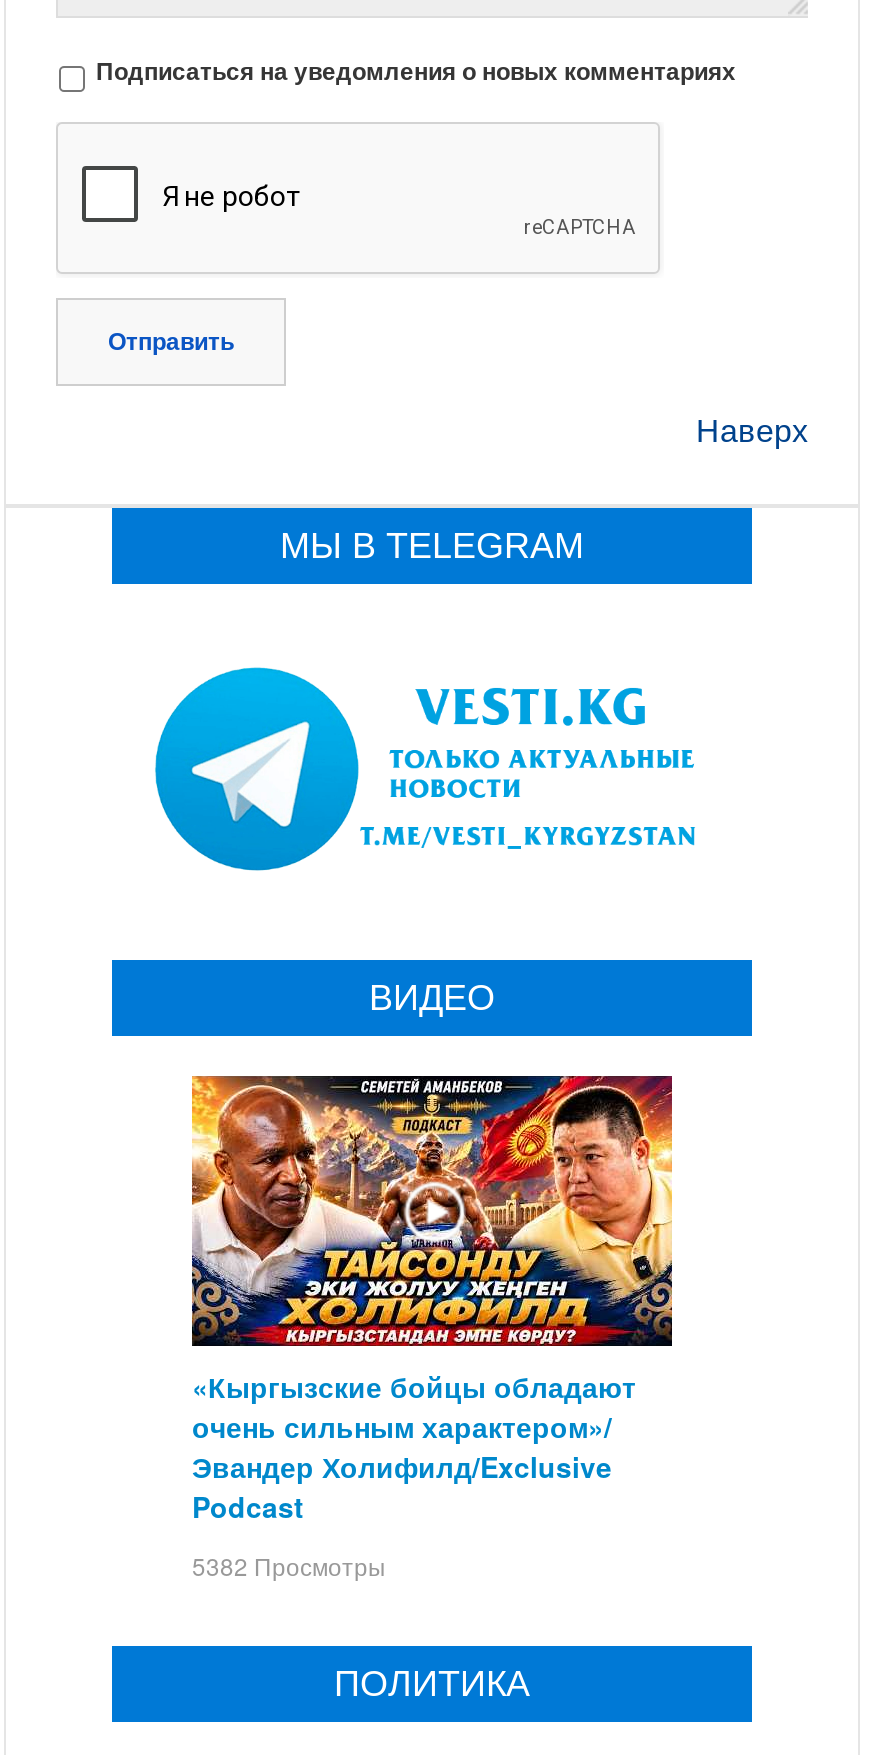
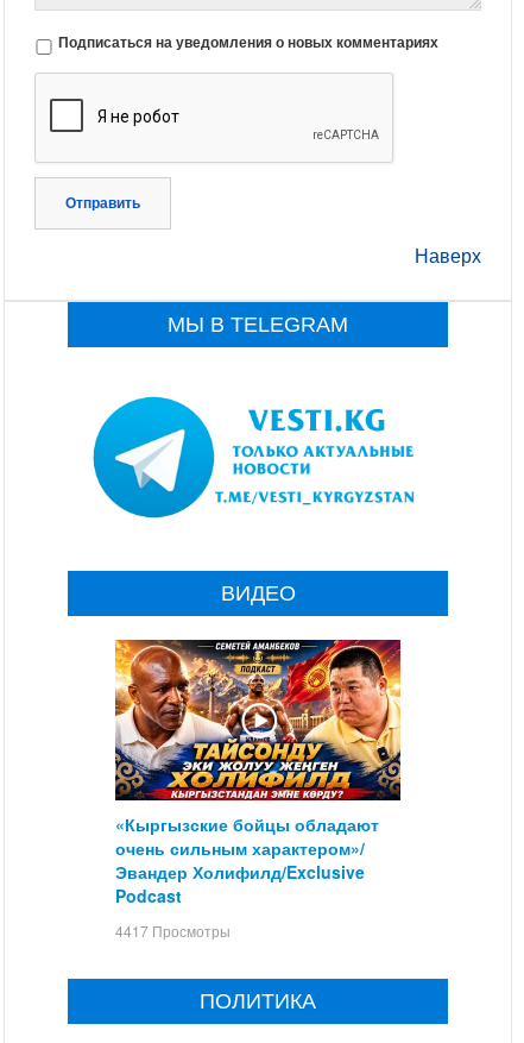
[192,1548,386,1582] 5382 Просмотры -> [115,920,231,940] 4417 Просмотры

